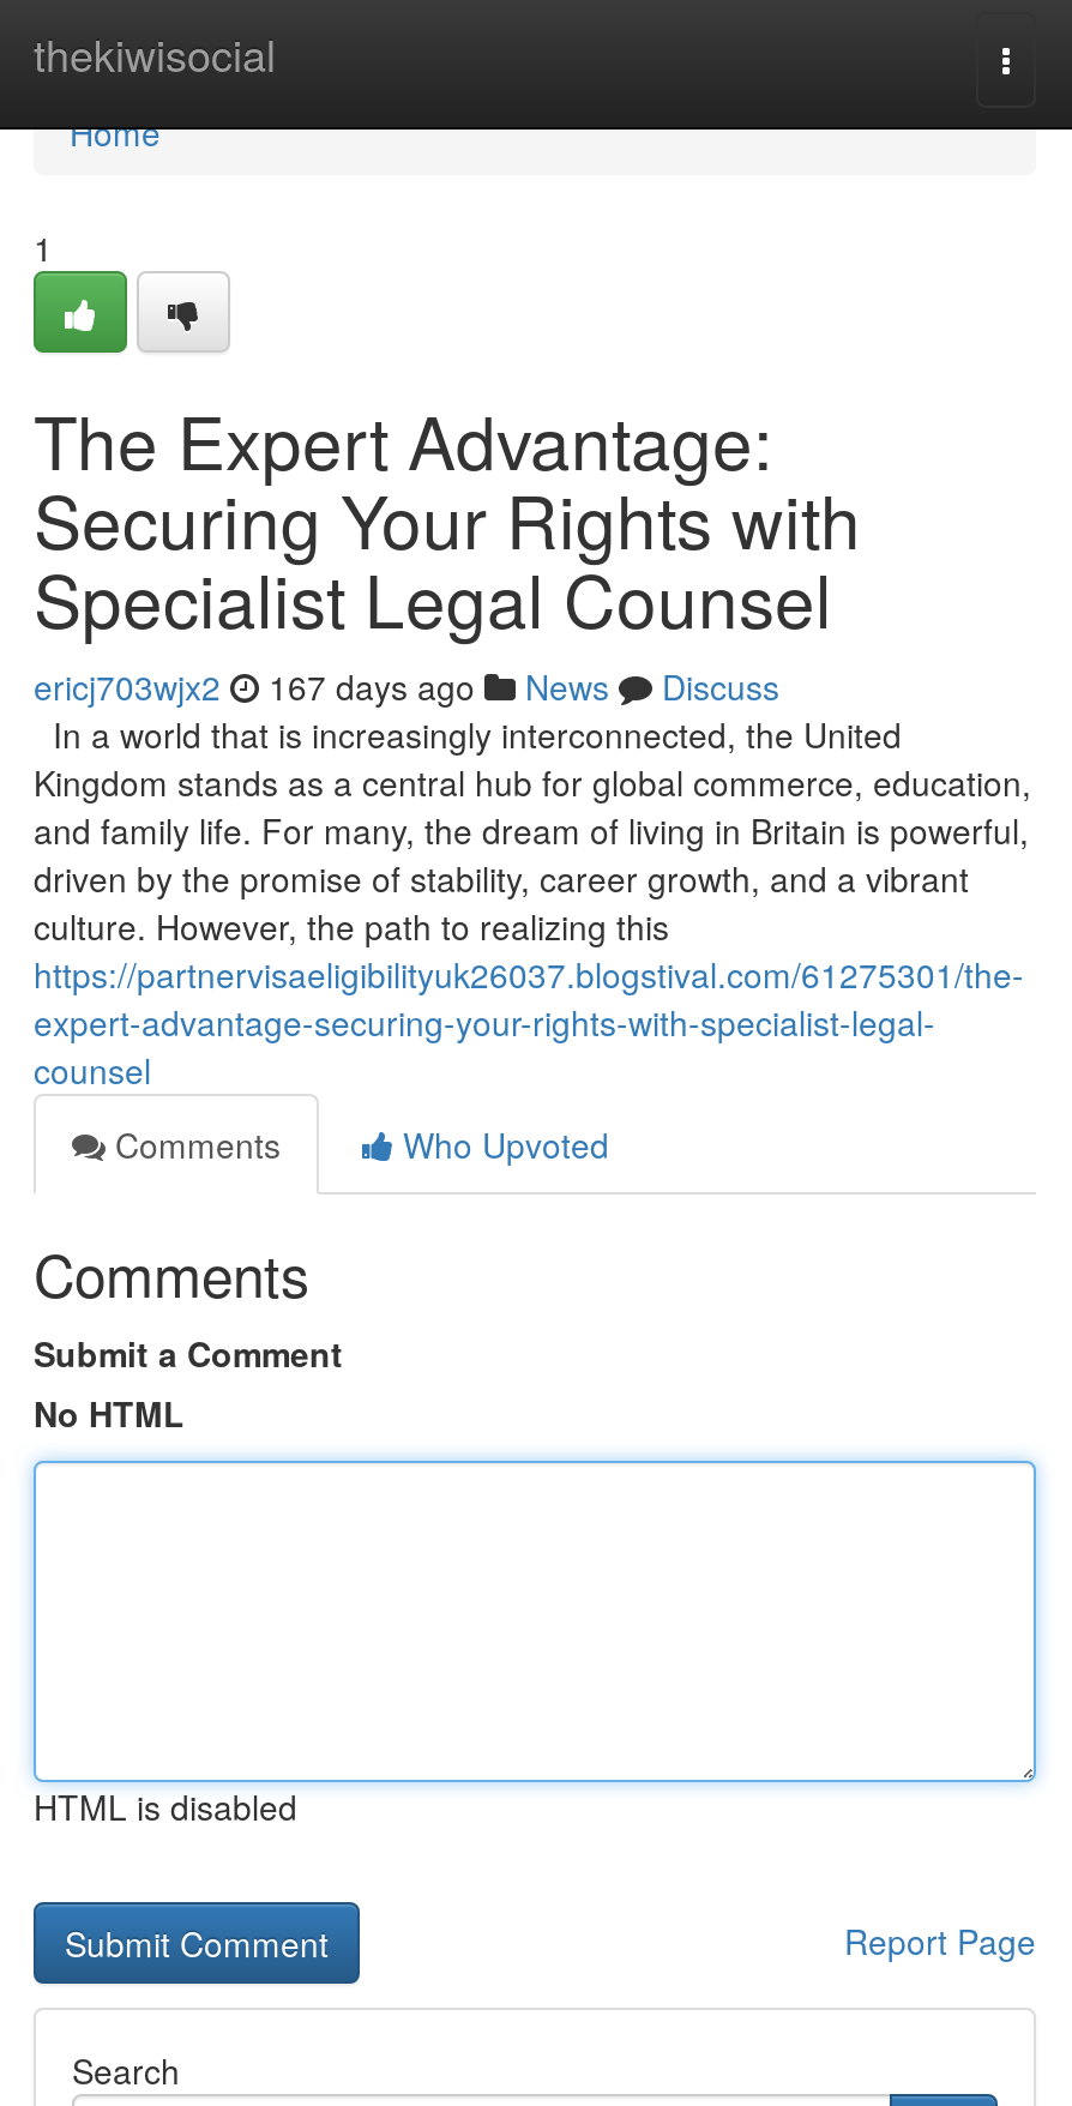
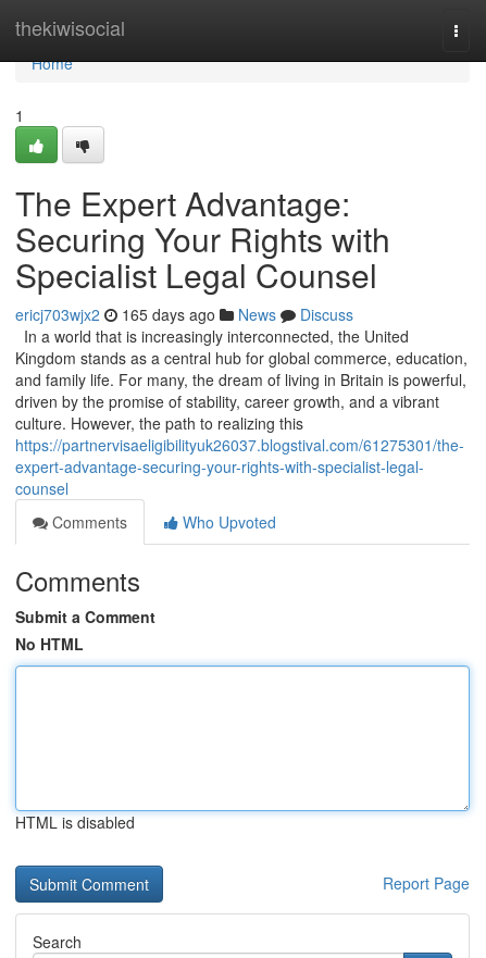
[34,662,779,710] ericj703wjx2 167 days ago News Discuss -> [15,303,353,325] ericj703wjx2 165 days ago News Discuss

